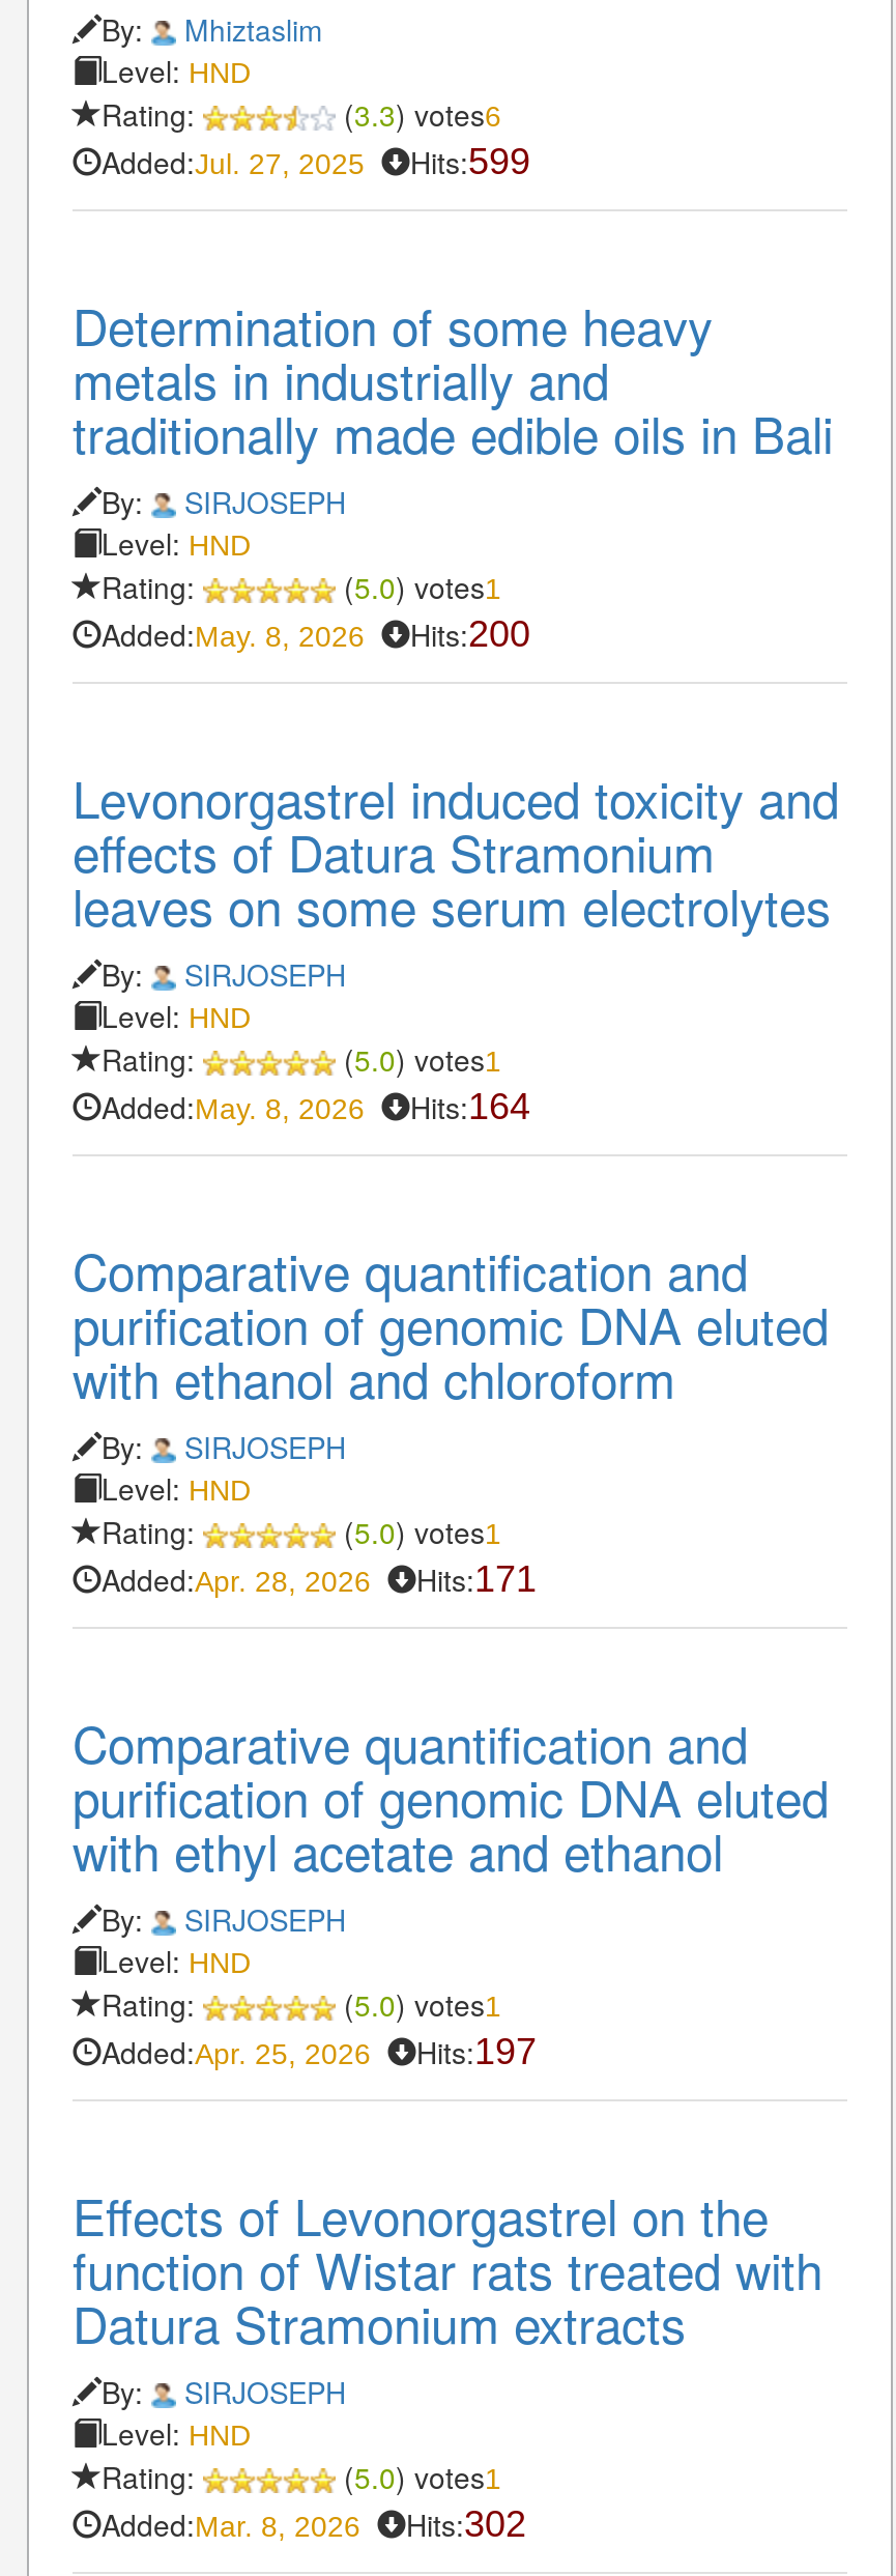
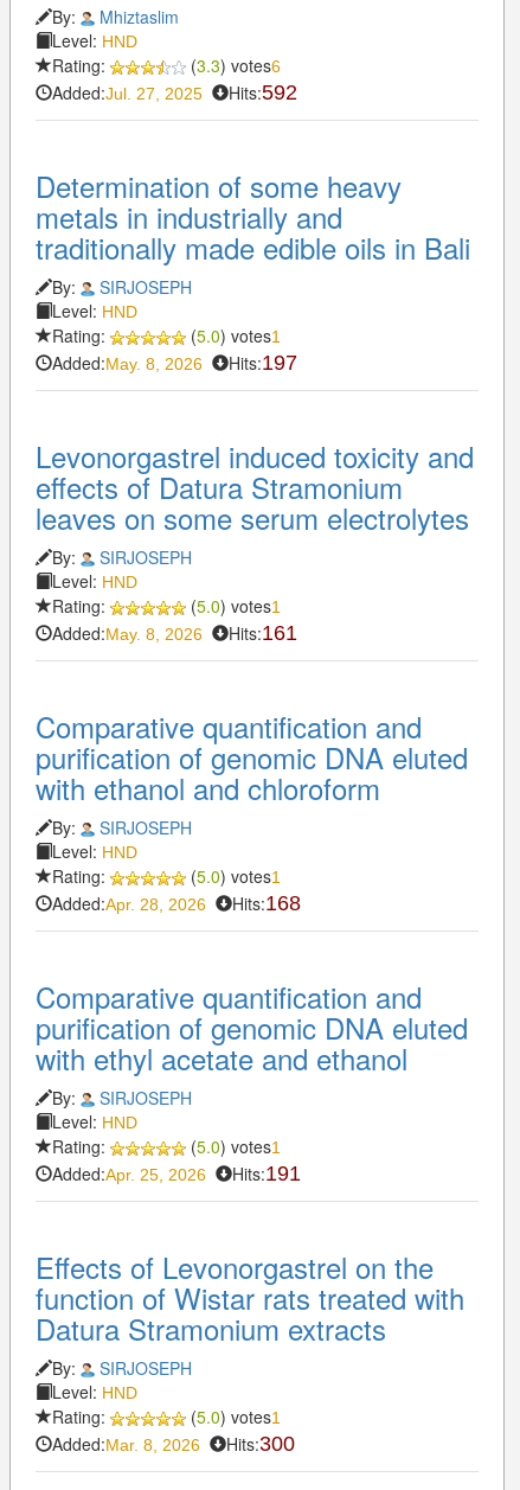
[102,141,530,182] Added:Jul. 27, 2025 Hits:599 -> [52,80,297,104] Added:Jul. 27, 2025 Hits:592
[102,613,530,655] Added:May. 8, 2026 Hits:200 -> [52,351,297,374] Added:May. 8, 2026 Hits:197
[102,1086,530,1127] Added:May. 8, 2026 Hits:164 -> [52,621,297,645] Added:May. 8, 2026 Hits:161
[102,1558,537,1600] Added:Apr. 28, 2026 Hits:171 -> [52,891,301,915] Added:Apr. 28, 2026 Hits:168
[102,2031,537,2072] Added:Apr. 25, 2026 Hits:197 -> [52,1162,301,1185] Added:Apr. 25, 2026 Hits:191
[102,2503,526,2545] Added:Mar. 8, 2026 Hits:302 -> [52,1432,295,1456] Added:Mar. 8, 2026 Hits:300

